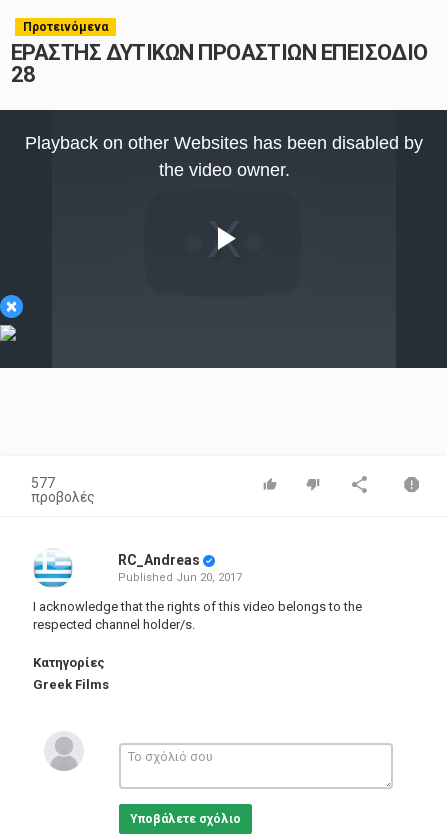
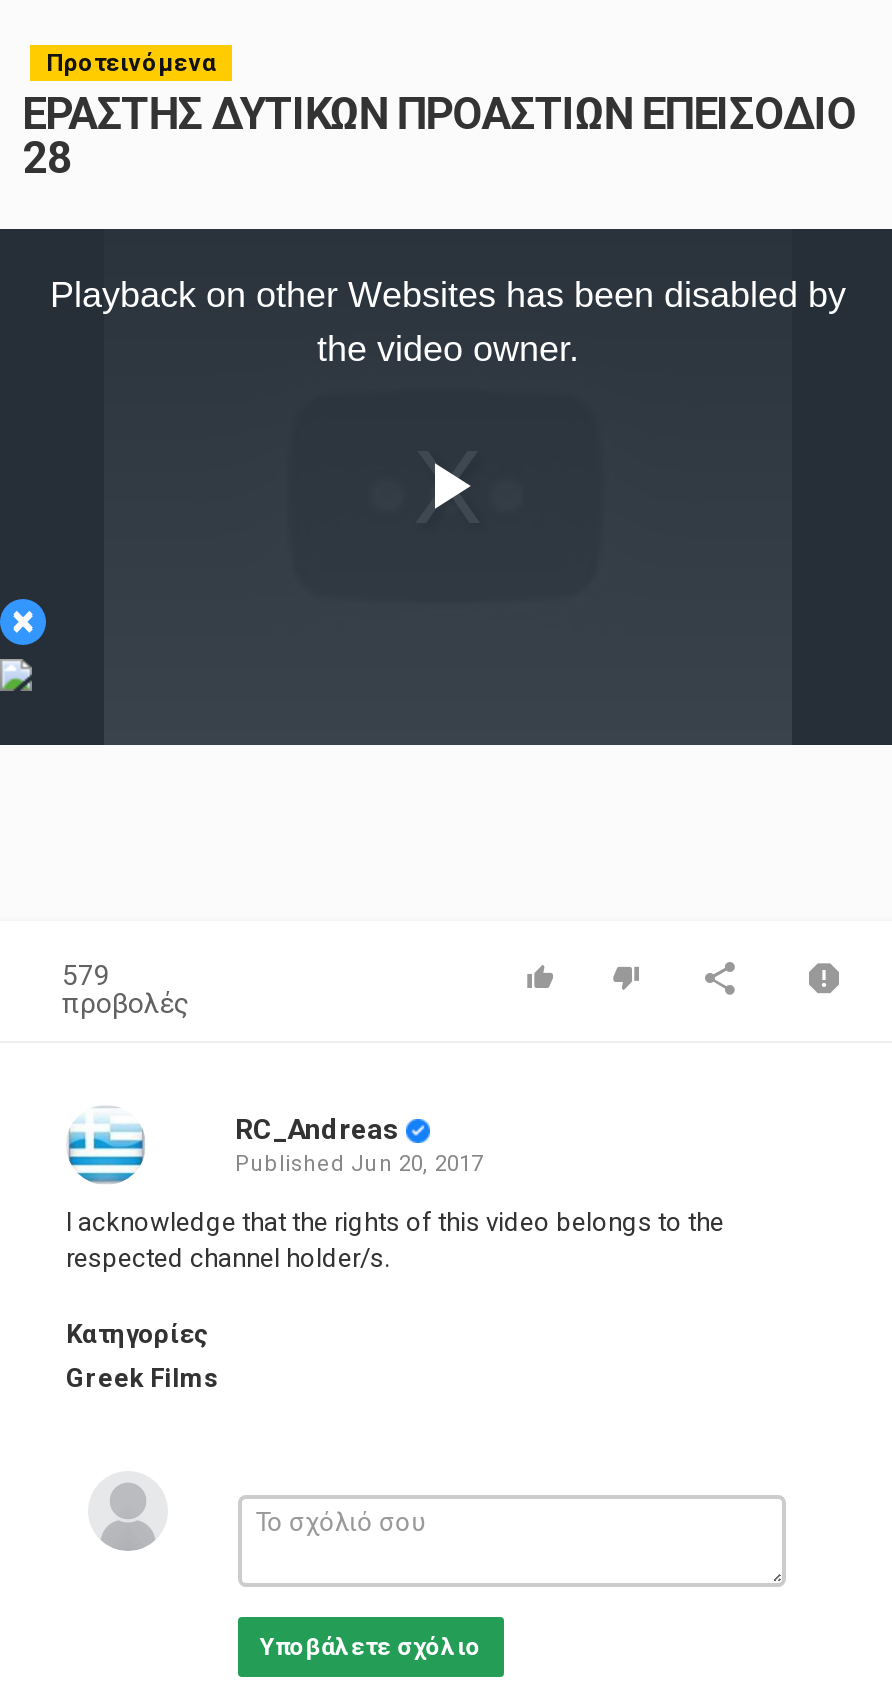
[31,475,55,491] 577 -> [62,959,110,991] 579

